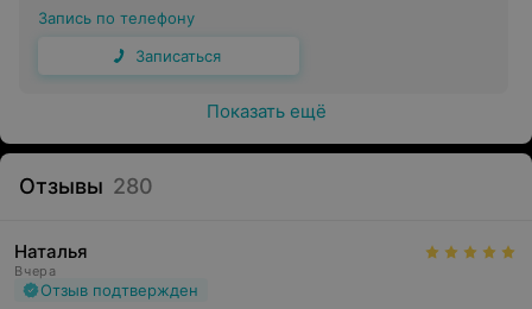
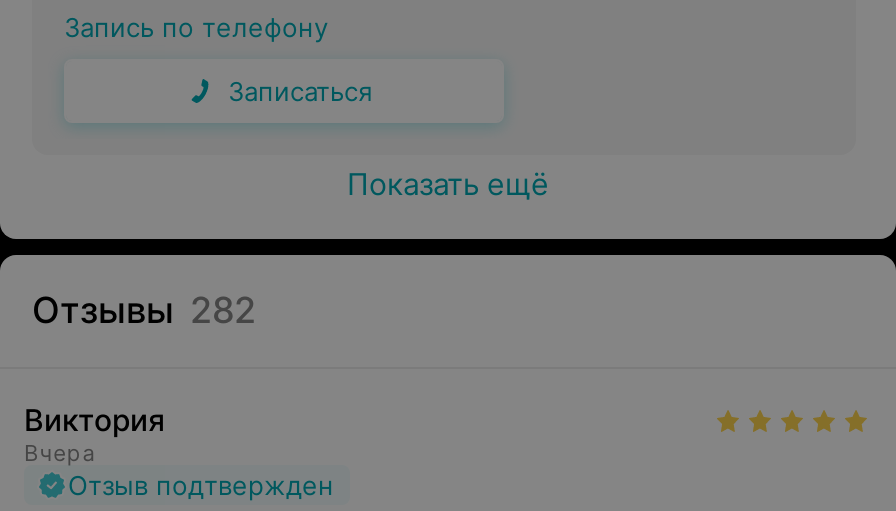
[19,174,153,198] Отзывы 280 -> [32,289,256,331] Отзывы 282
[14,240,88,263] Наталья -> [24,401,166,439] Виктория

